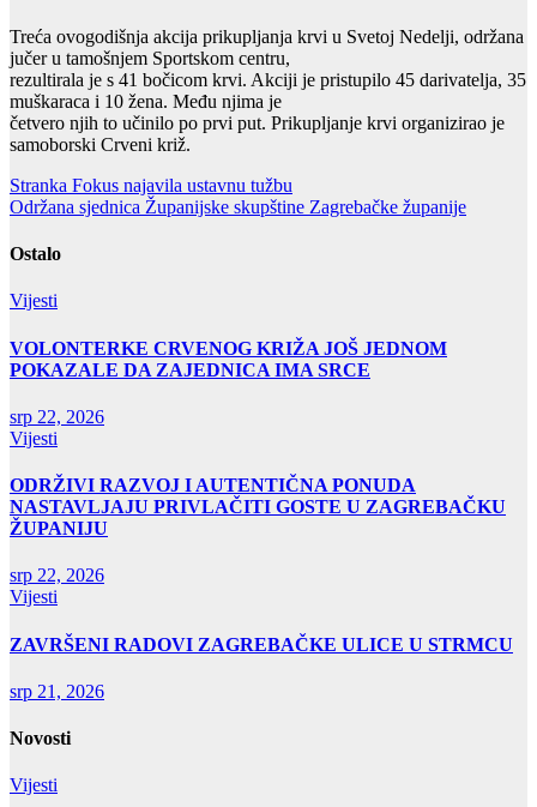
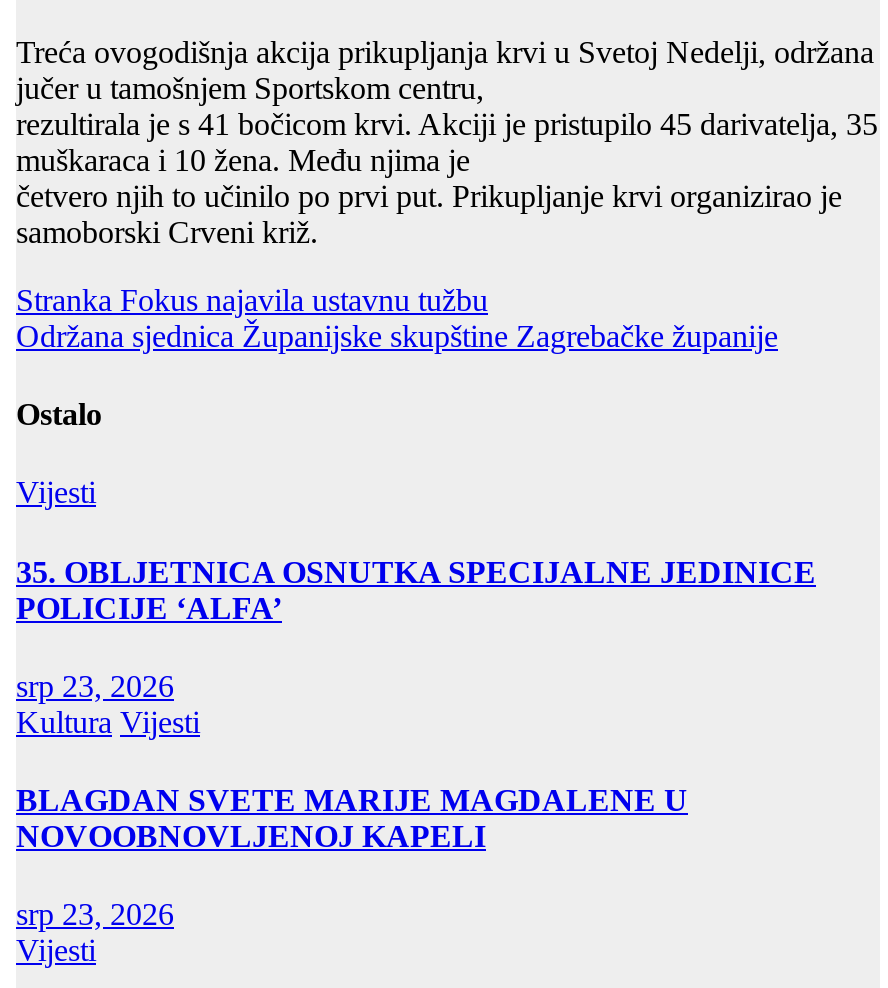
[10,338,513,748] VOLONTERKE CRVENOG KRIŽA JOŠ JEDNOM | POKAZALE DA ZAJEDNICA IMA SRCE | srp 22, 2026 | Vijesti | ODRŽIVI RAZVOJ I AUTENTIČNA PONUDA | NASTAVLJAJU PRIVLAČITI GOSTE U ZAGREBAČKU | ŽUPANIJU | srp 22, 2026 | Vijesti | ZAVRŠENI RADOVI ZAGREBAČKE ULICE U STRMCU | srp 21, 2026 | Novosti -> [16,554,816,932] 35. OBLJETNICA OSNUTKA SPECIJALNE JEDINICE | POLICIJE ‘ALFA’ | srp 23, 2026 | Kultura Vijesti | BLAGDAN SVETE MARIJE MAGDALENE U | NOVOOBNOVLJENOJ KAPELI | srp 23, 2026

